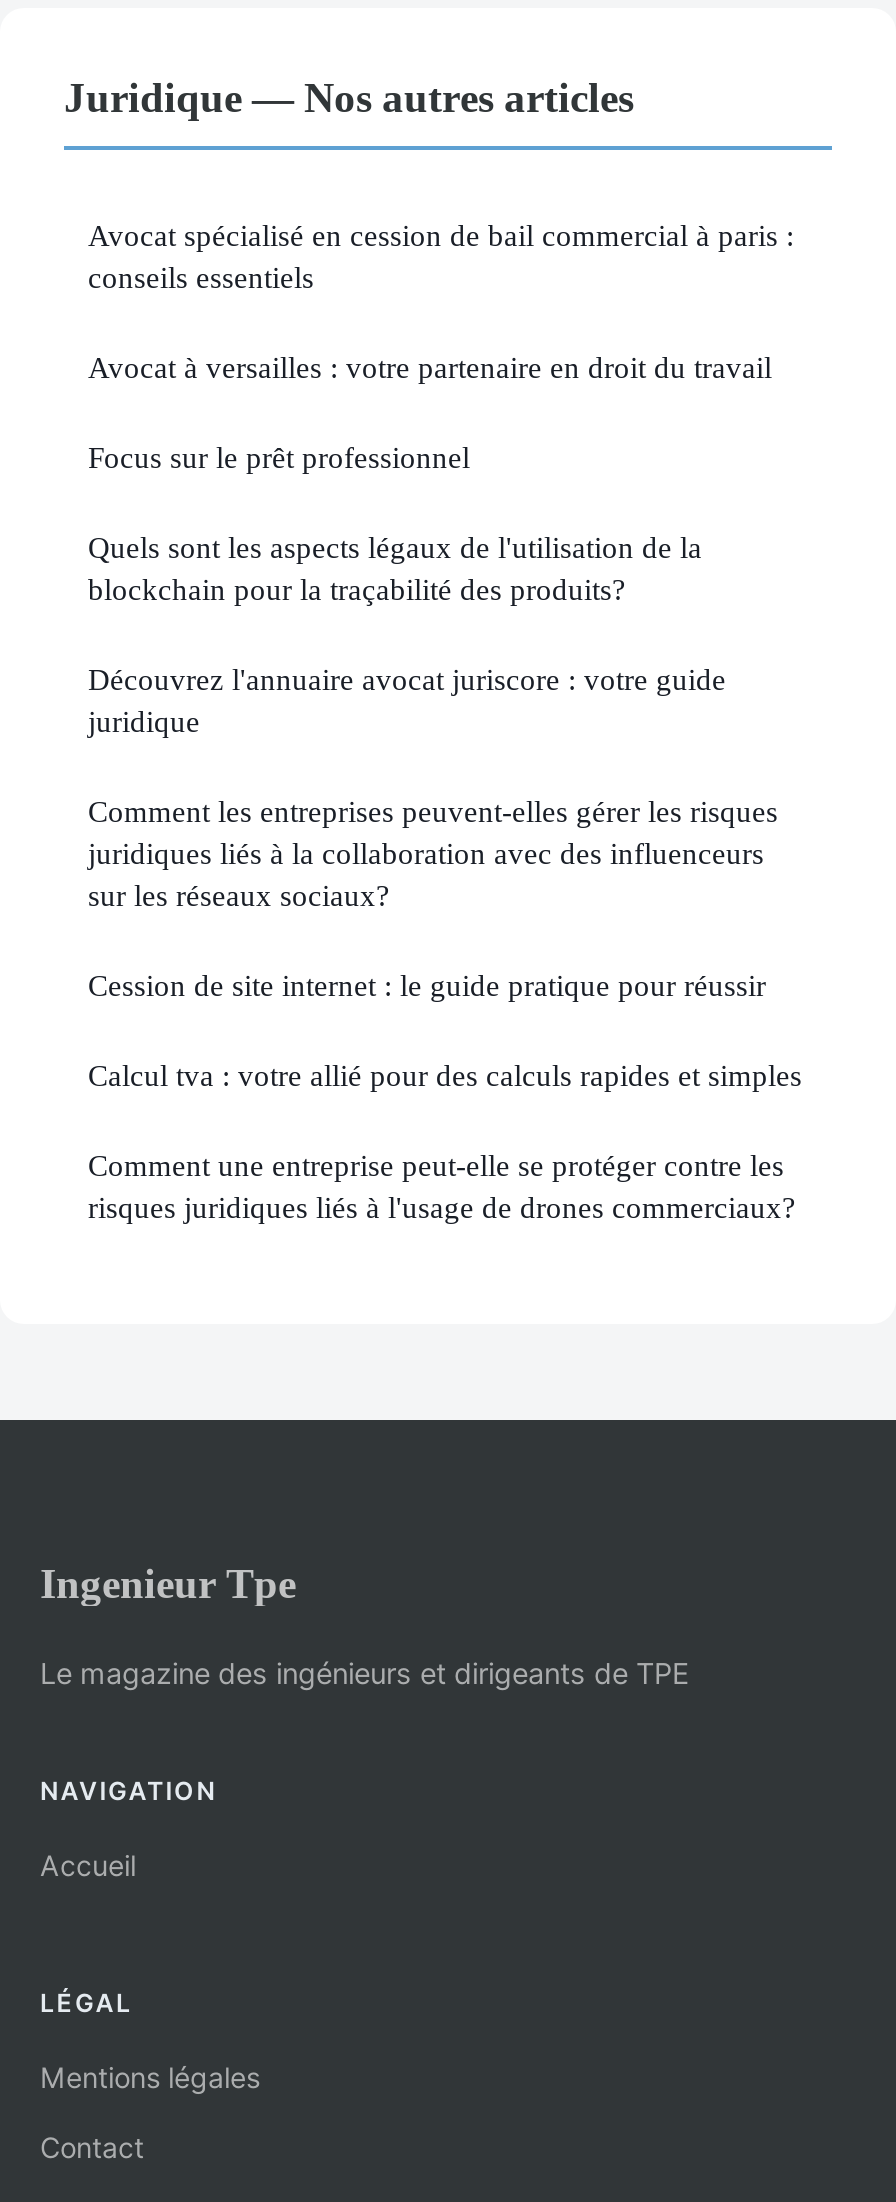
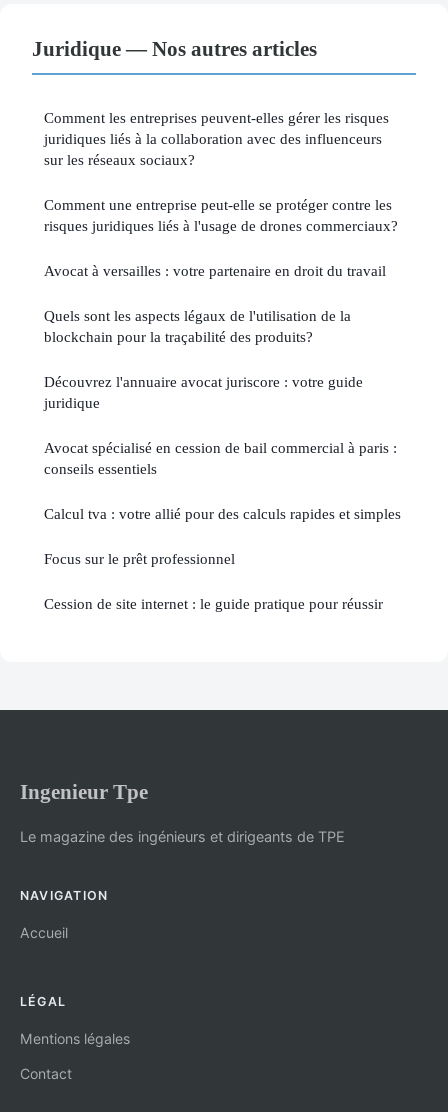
moved [88,218,794,294] -> [44,439,397,477]: Avocat spécialisé en cession de bail commercial à paris : | conseils essentiels
moved [88,350,772,384] -> [44,262,386,279]: Avocat à versailles : votre partenaire en droit du travail
moved [88,440,470,474] -> [44,550,235,567]: Focus sur le prêt professionnel
moved [88,530,726,738] -> [44,307,363,411]: Quels sont les aspects légaux de l'utilisation de la | blockchain pour la traçabilité des produits? | Découvrez l'annuaire avocat juriscore : votre guide | juridique
moved [88,794,778,912] -> [44,109,389,168]: Comment les entreprises peuvent-elles gérer les risques | juridiques liés à la collaboration avec des influenceurs | sur les réseaux sociaux?
moved [88,968,766,1002] -> [44,595,383,612]: Cession de site internet : le guide pratique pour réussir
moved [88,1058,802,1092] -> [44,505,401,522]: Calcul tva : votre allié pour des calculs rapides et simples
moved [88,1148,796,1224] -> [44,196,398,234]: Comment une entreprise peut-elle se protéger contre les | risques juridiques liés à l'usage de drones commerciaux?

